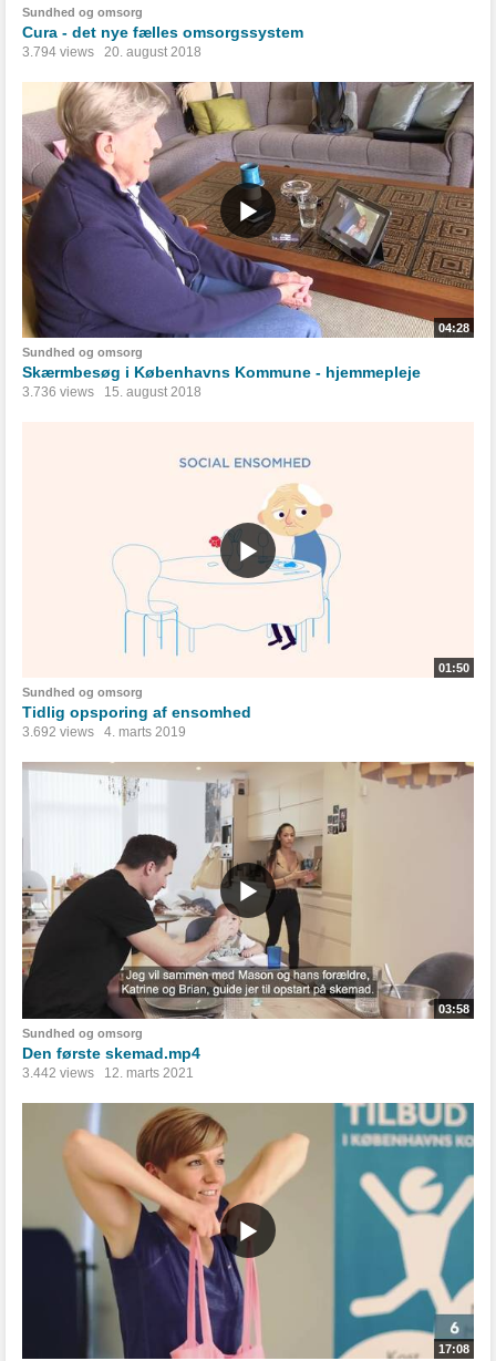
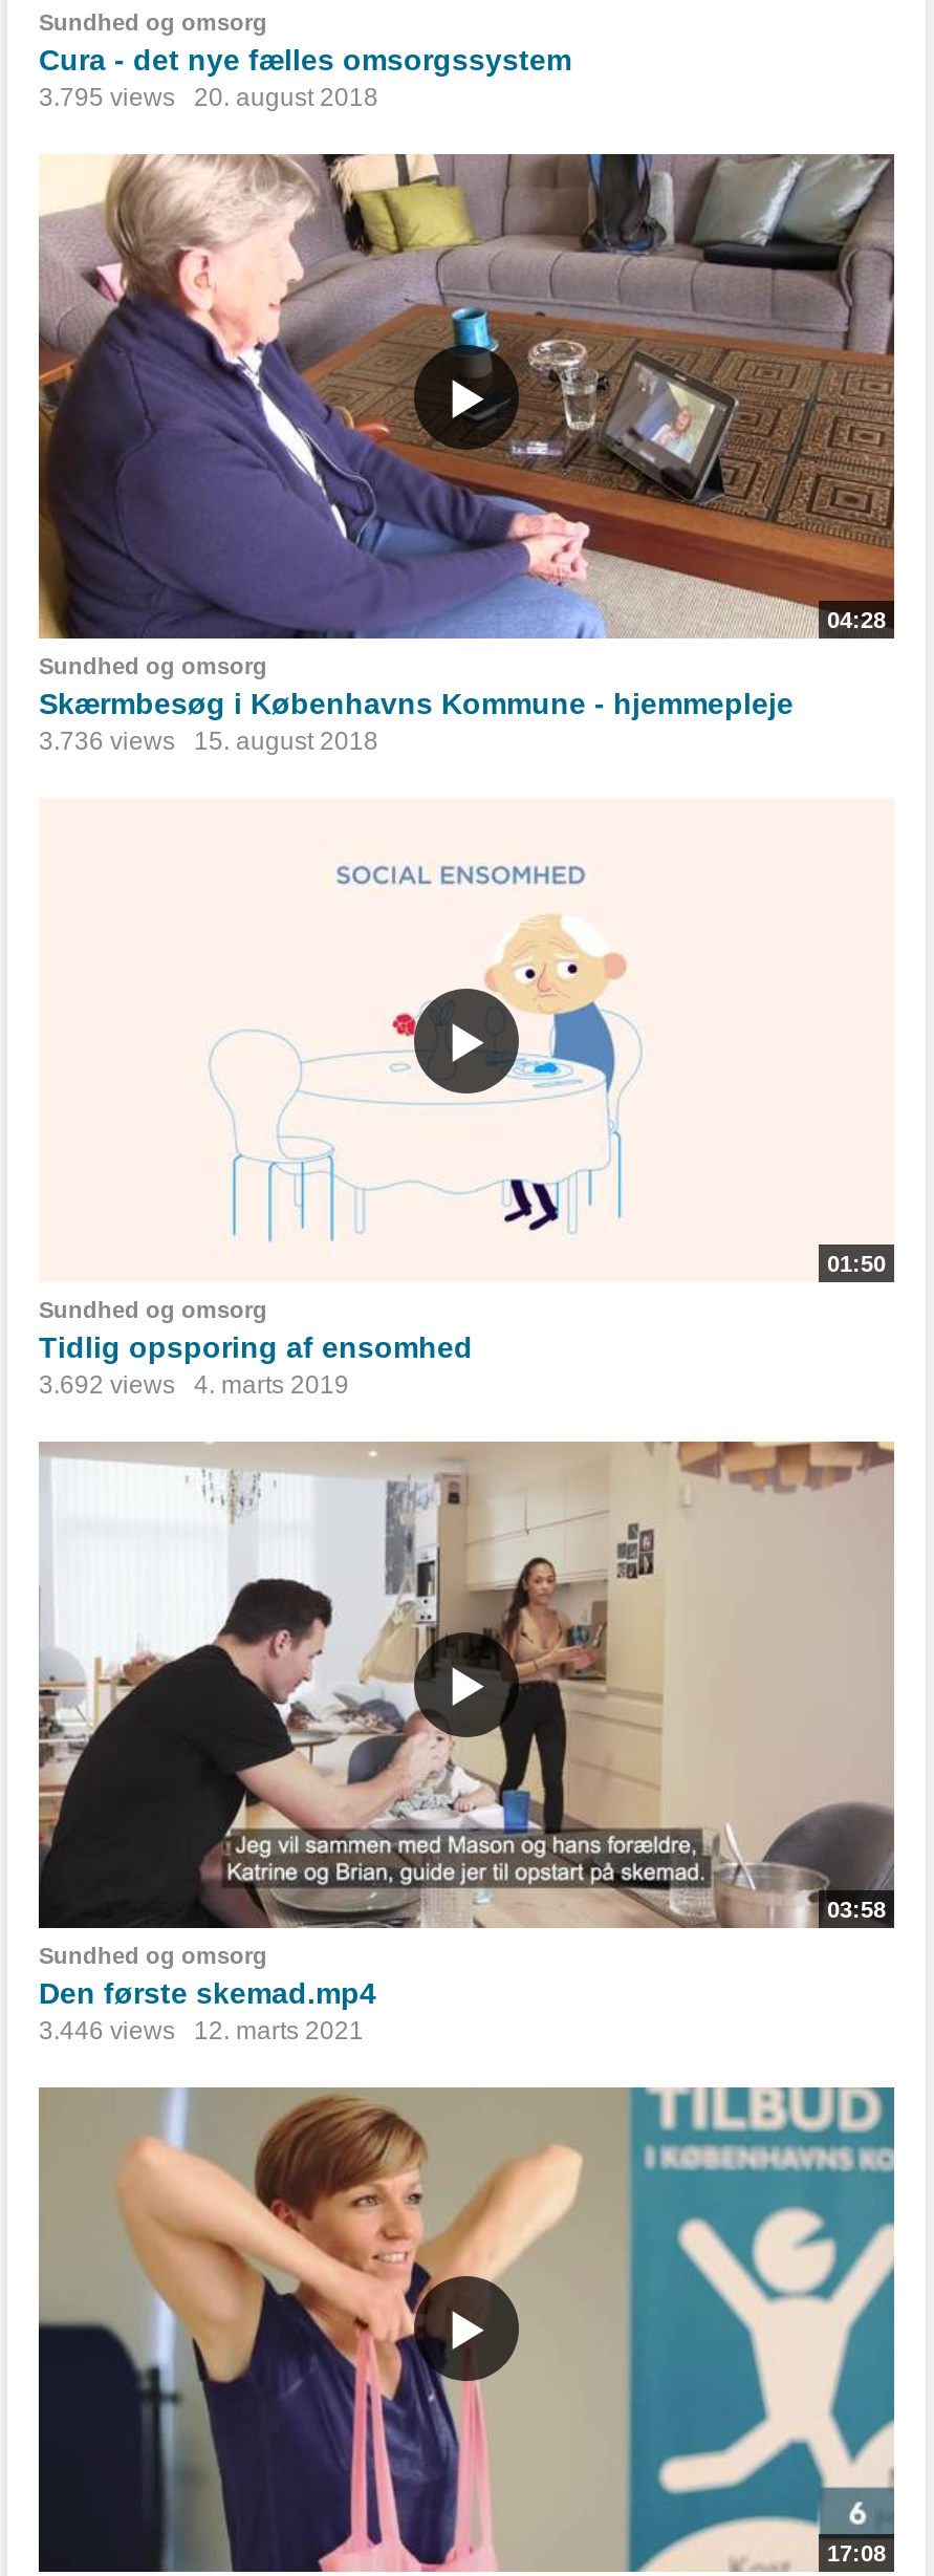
[22,44,201,60] 3.794 views 20. august 2018 -> [39,83,378,112] 3.795 views 20. august 2018
[22,1065,194,1080] 3.442 views 12. marts 2021 -> [39,2015,364,2045] 3.446 views 12. marts 2021

